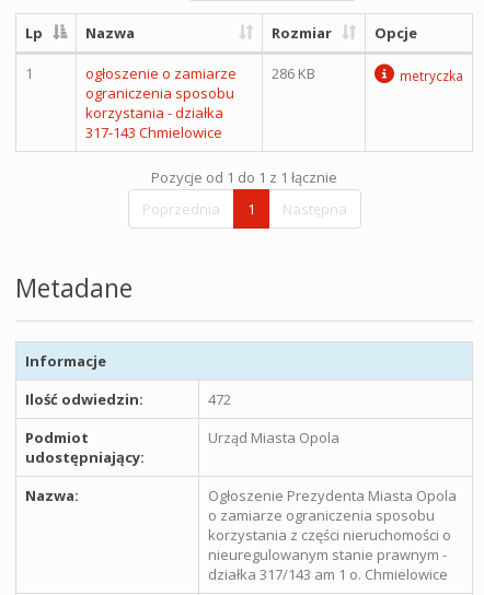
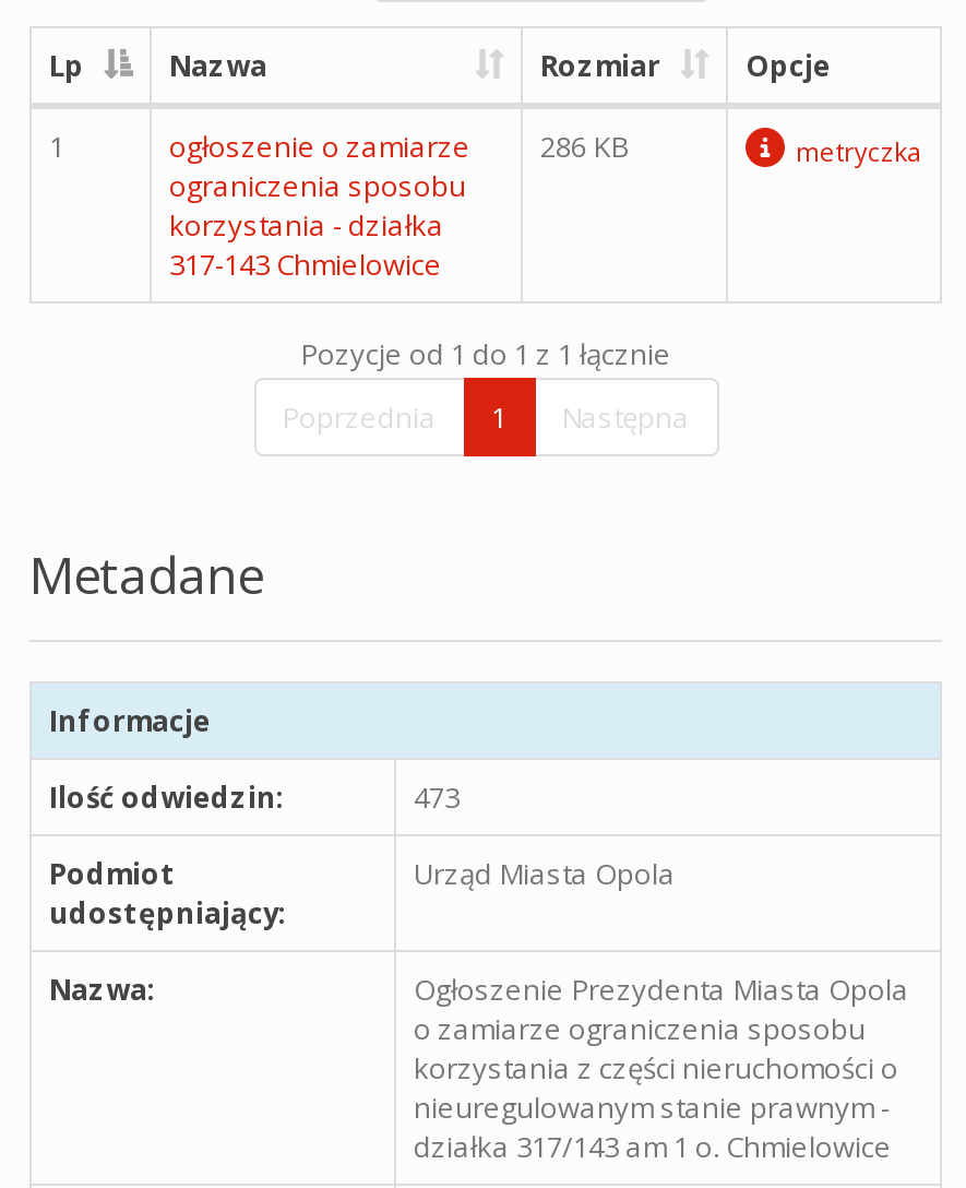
[208,389,231,409] 472 -> [414,776,460,816] 473

